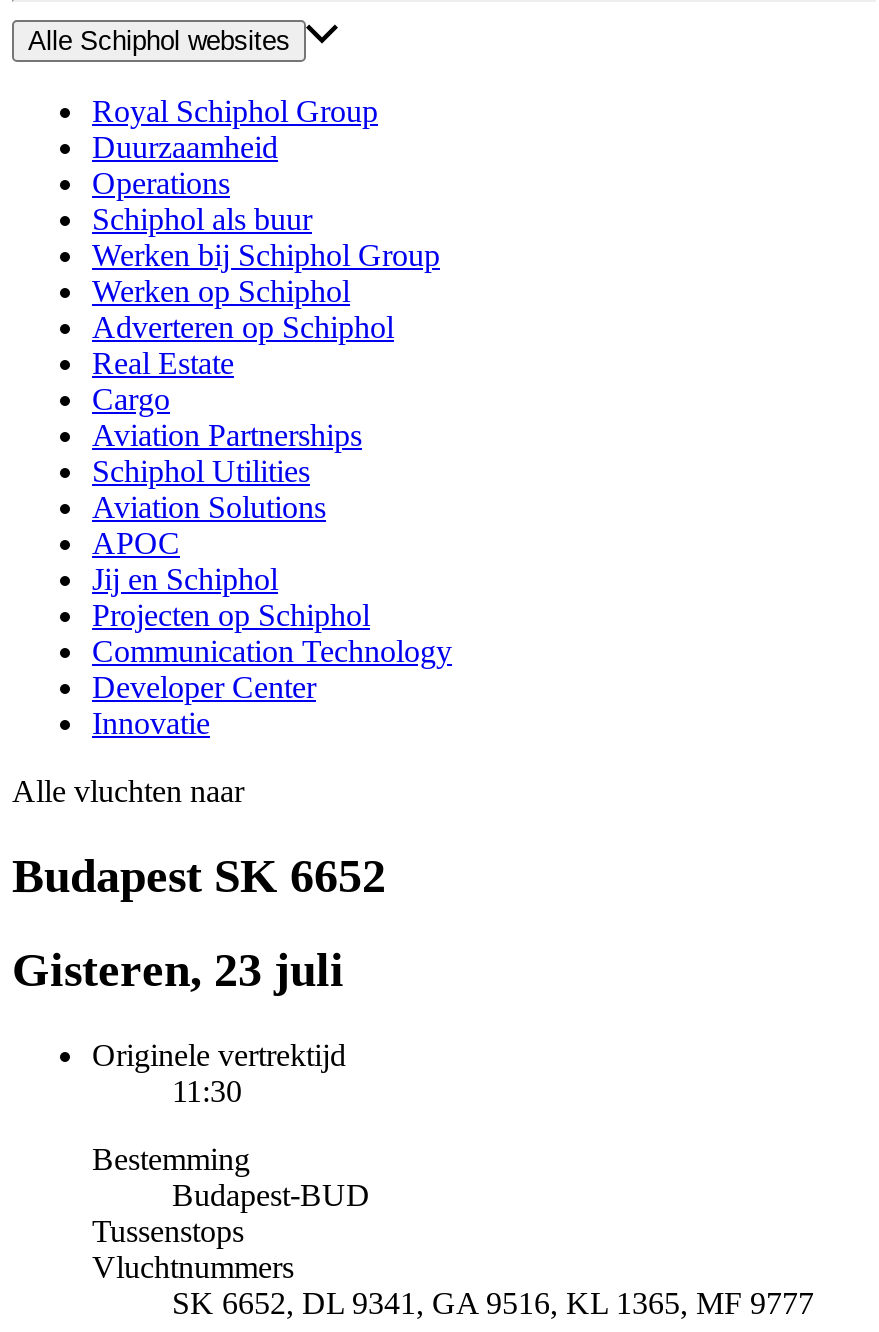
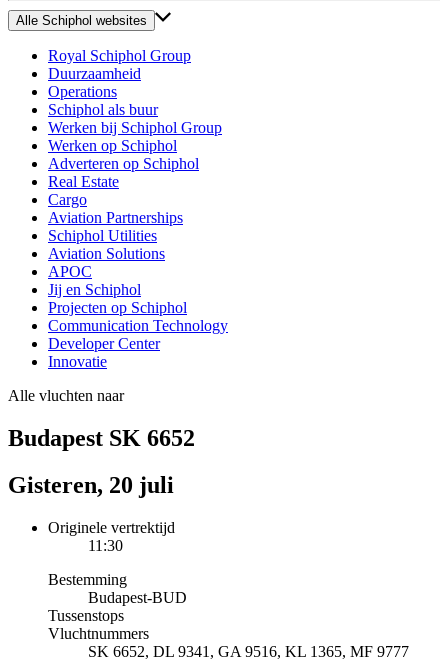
[12,944,344,996] Gisteren, 23 juli -> [8,472,174,498] Gisteren, 20 juli

